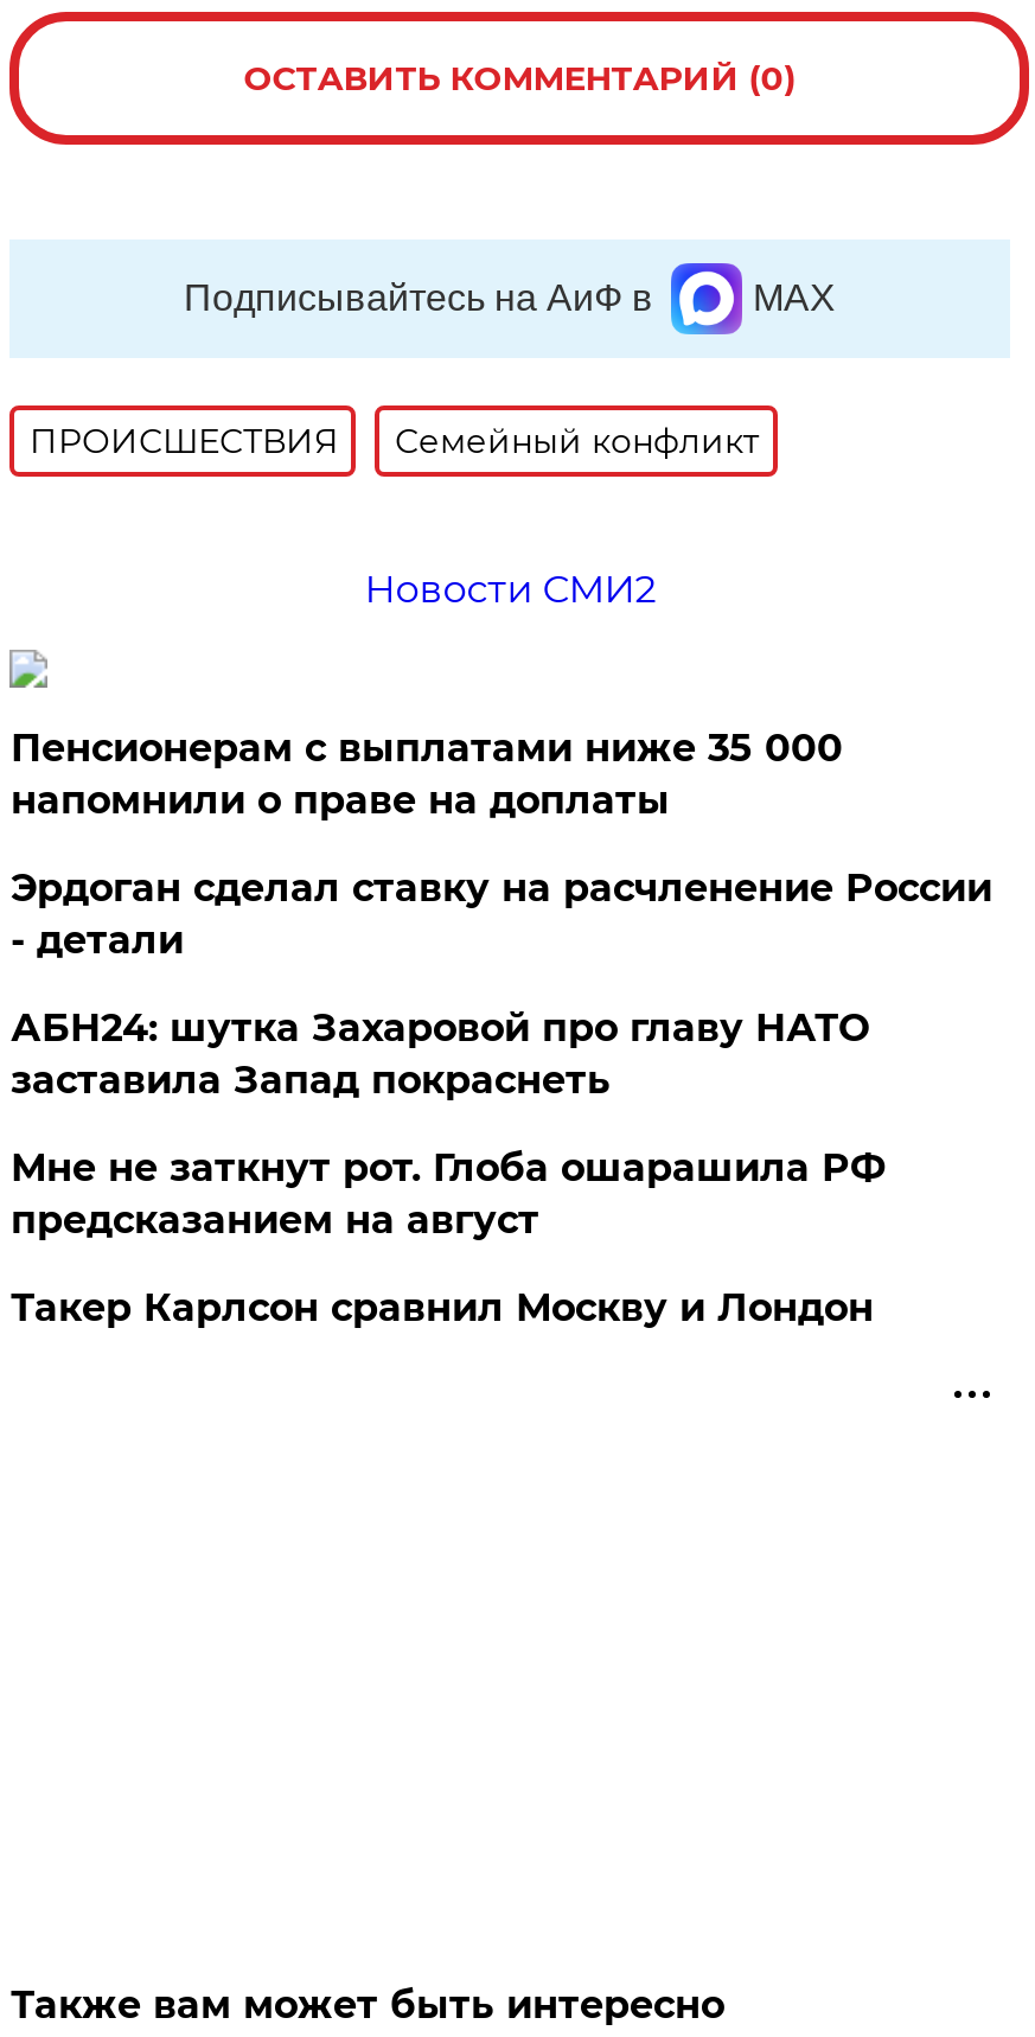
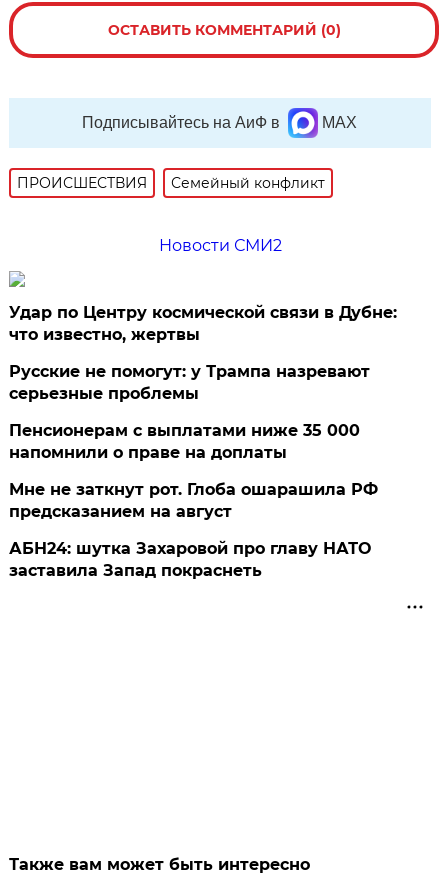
none -> [9,303,397,403] Удар по Центру космической связи в Дубне: | что известно, жертвы | Русские не помогут: у Трампа назревают | серьезные проблемы
moved [10,725,843,823] -> [9,421,360,462]: Пенсионерам с выплатами ниже 35 000 | напомнили о праве на доплаты
[10,865,992,963] Эрдоган сделал ставку на расчленение России | - детали -> none
moved [10,1005,869,1102] -> [9,539,371,580]: АБН24: шутка Захаровой про главу НАТО | заставила Запад покраснеть
[10,1285,874,1330] Такер Карлсон сравнил Москву и Лондон -> none

